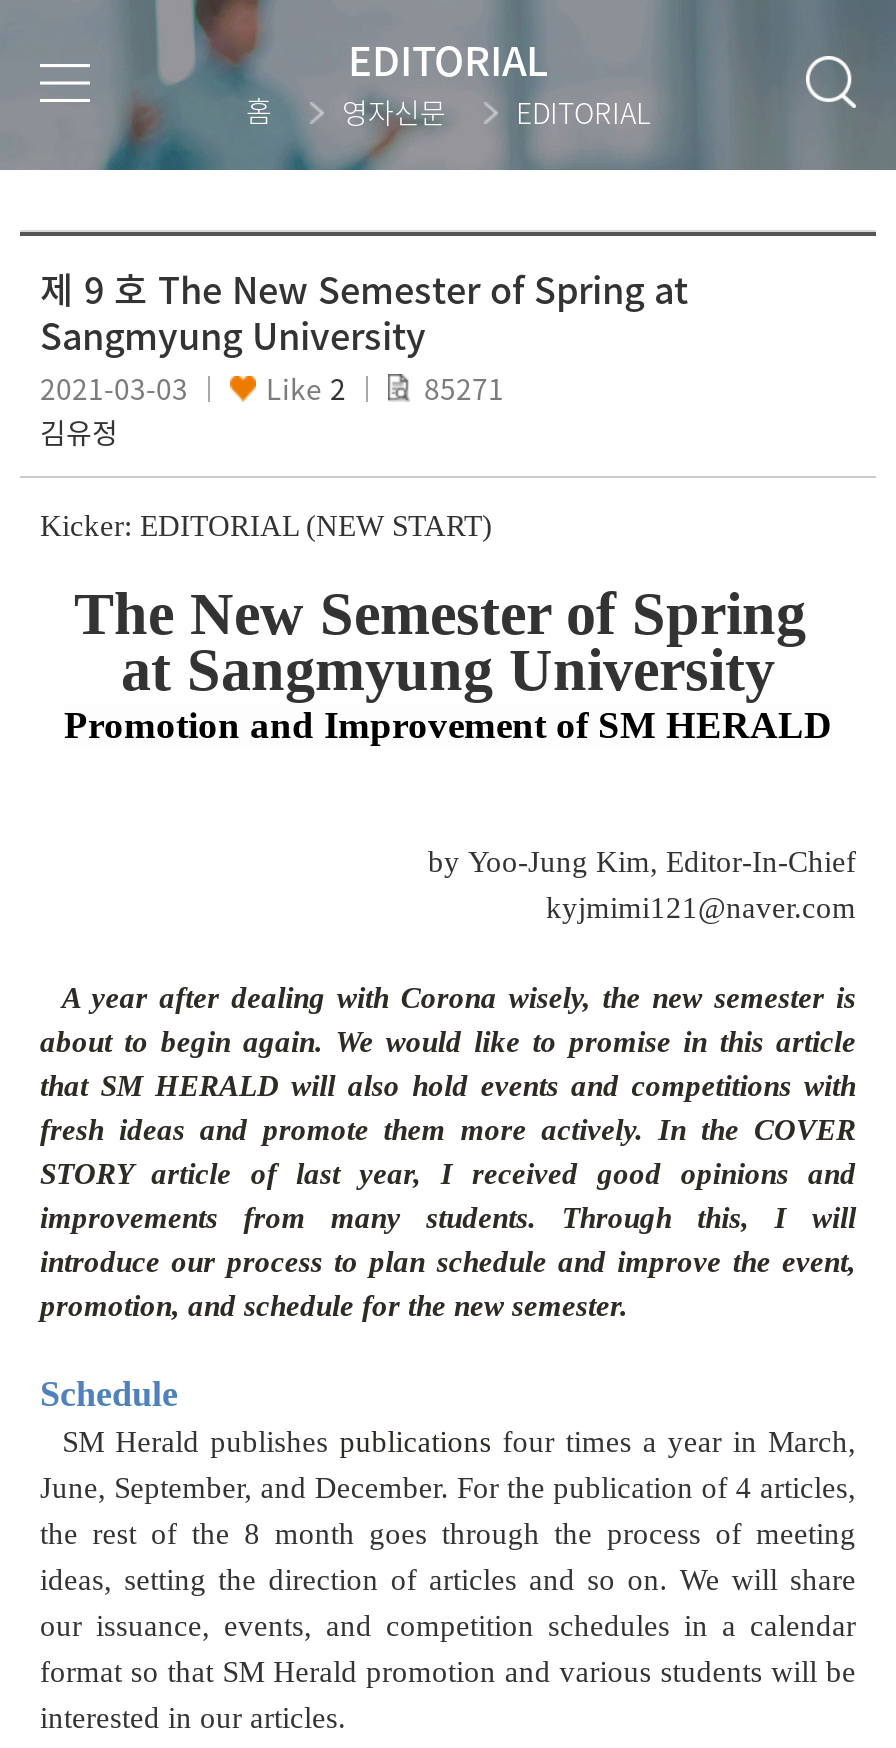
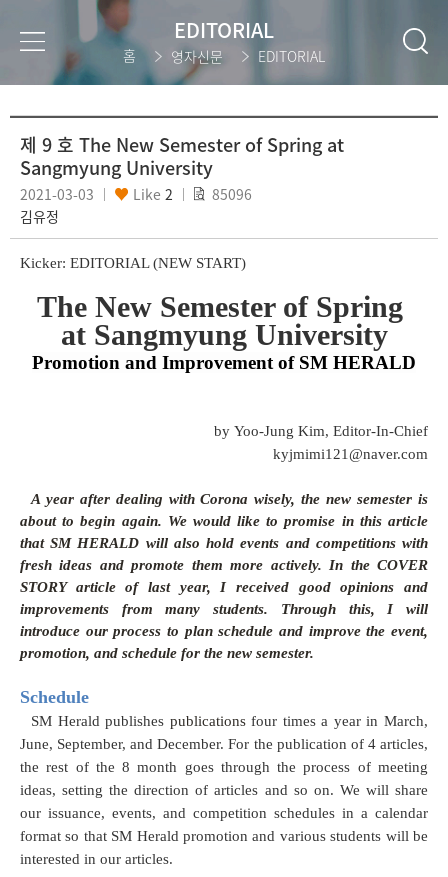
[40,369,504,409] 2021-03-03 Like 2 85271 -> [20,184,252,204] 2021-03-03 Like 2 85096

